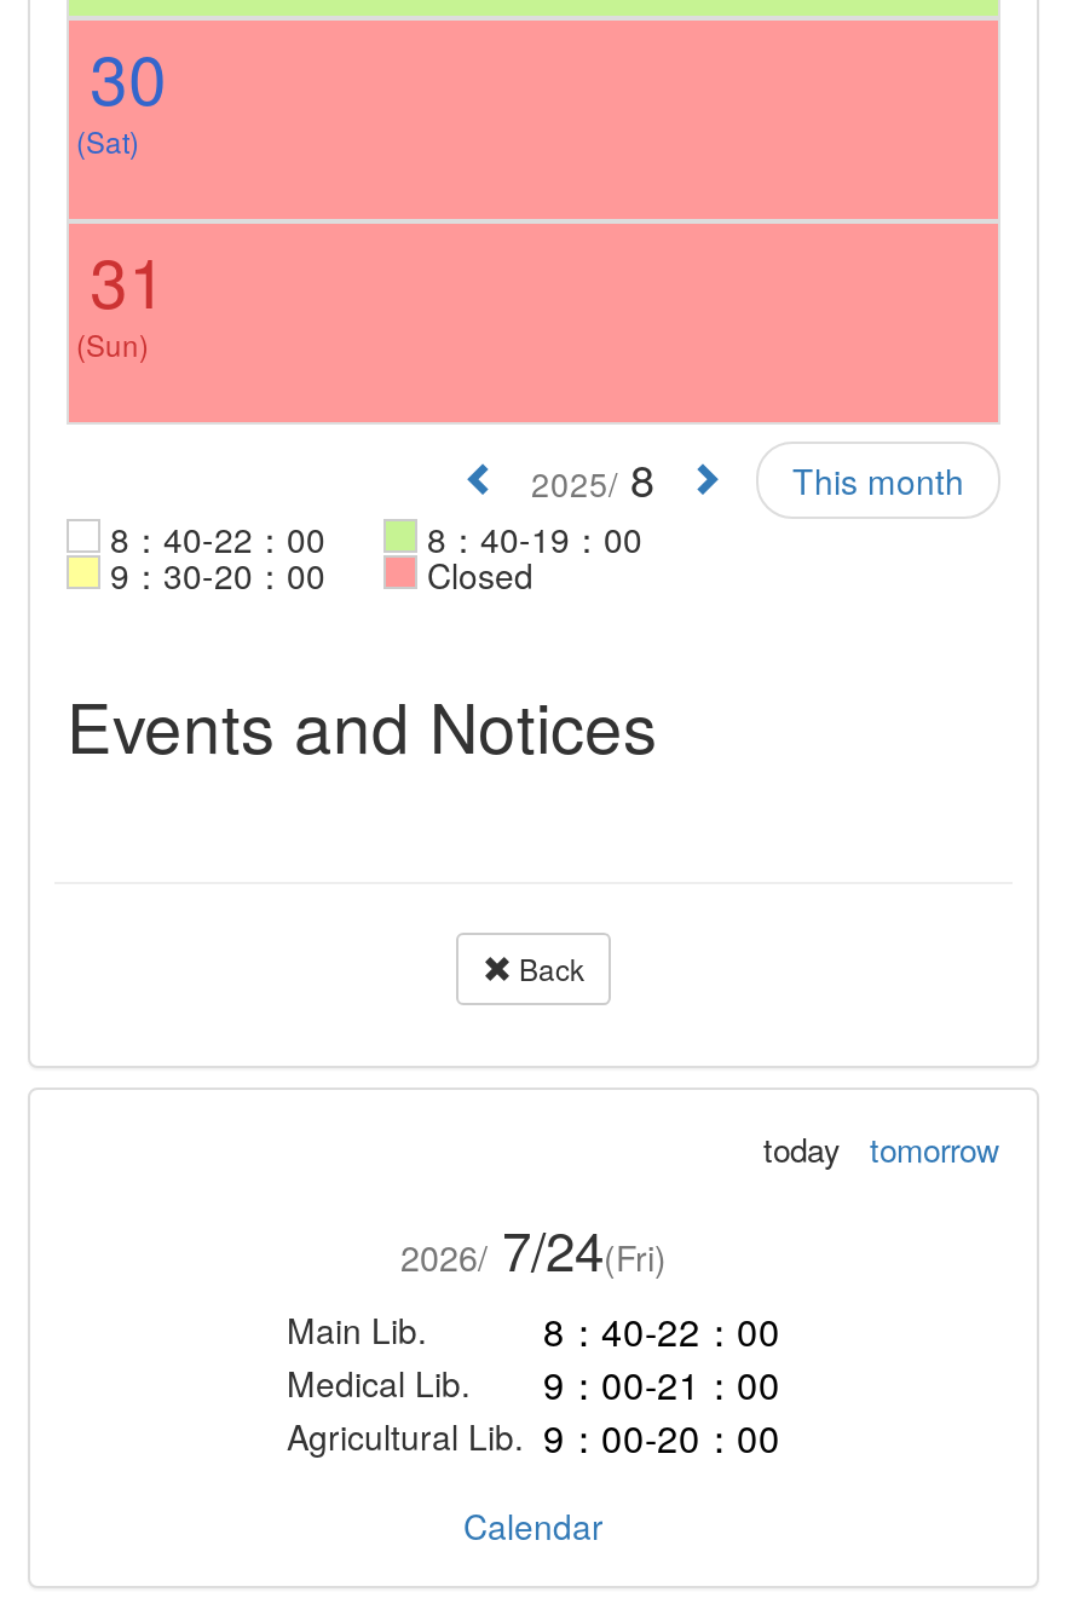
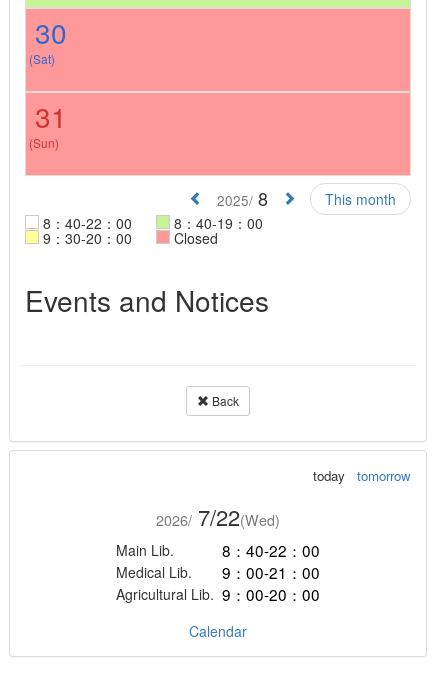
[400,1211,667,1286] 2026/ 7/24(Fri) -> [156,501,280,532] 2026/ 7/22(Wed)

